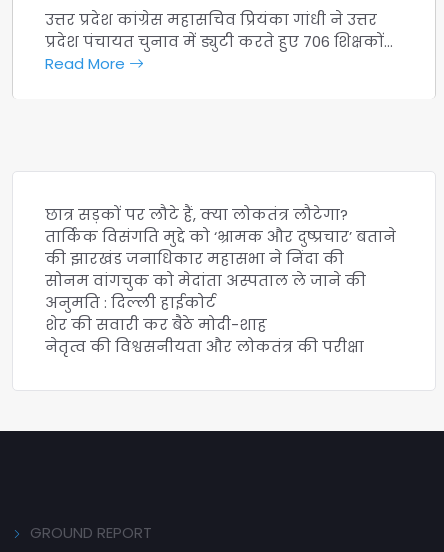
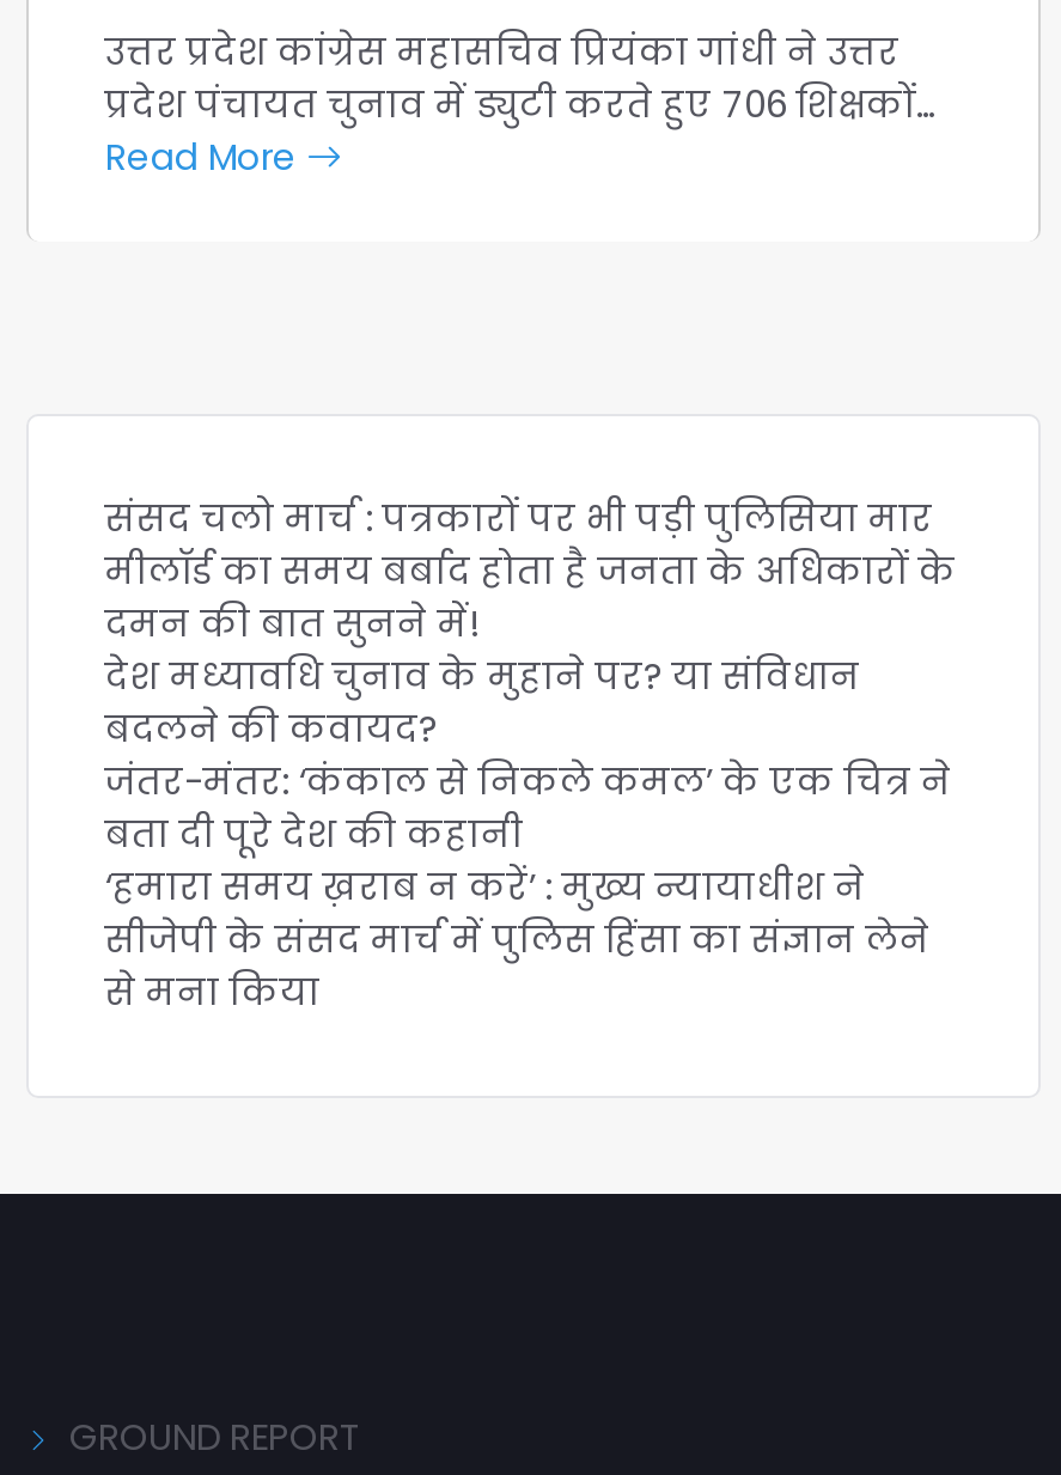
[45,204,396,357] छात्र सड़कों पर लौटे हैं, क्या लोकतंत्र लौटेगा? | तार्किक विसंगति मुद्दे को ‘भ्रामक और दुष्प्रचार’ बताने | की झारखंड जनाधिकार महासभा ने निंदा की | सोनम वांगचुक को मेदांता अस्पताल ले जाने की | अनुमति : दिल्ली हाईकोर्ट | शेर की सवारी कर बैठे मोदी-शाह | नेतृत्व की विश्वसनीयता और लोकतंत्र की परीक्षा -> [105,493,957,1017] संसद चलो मार्च : पत्रकारों पर भी पड़ी पुलिसिया मार | मीलॉर्ड का समय बर्बाद होता है जनता के अधिकारों के | दमन की बात सुनने में! | देश मध्यावधि चुनाव के मुहाने पर? या संविधान | बदलने की कवायद? | जंतर-मंतर: ‘कंकाल से निकले कमल’ के एक चित्र ने | बता दी पूरे देश की कहानी | ‘हमारा समय ख़राब न करें’ : मुख्य न्यायाधीश ने | सीजेपी के संसद मार्च में पुलिस हिंसा का संज्ञान लेने | से मना किया

